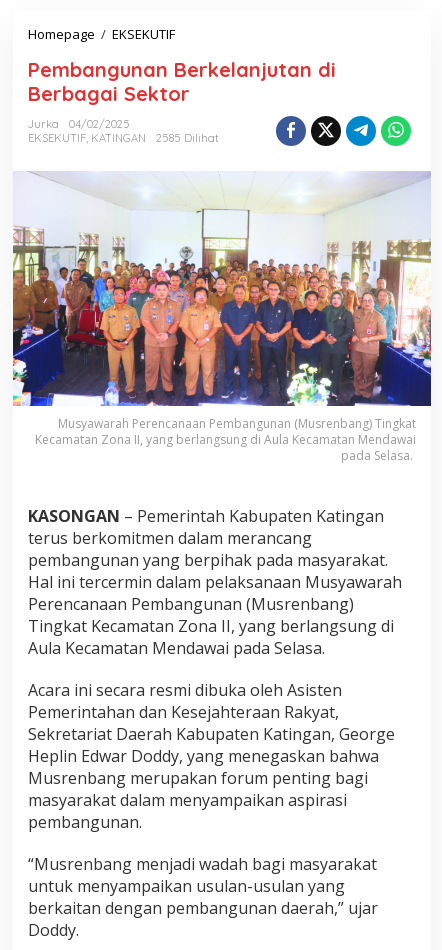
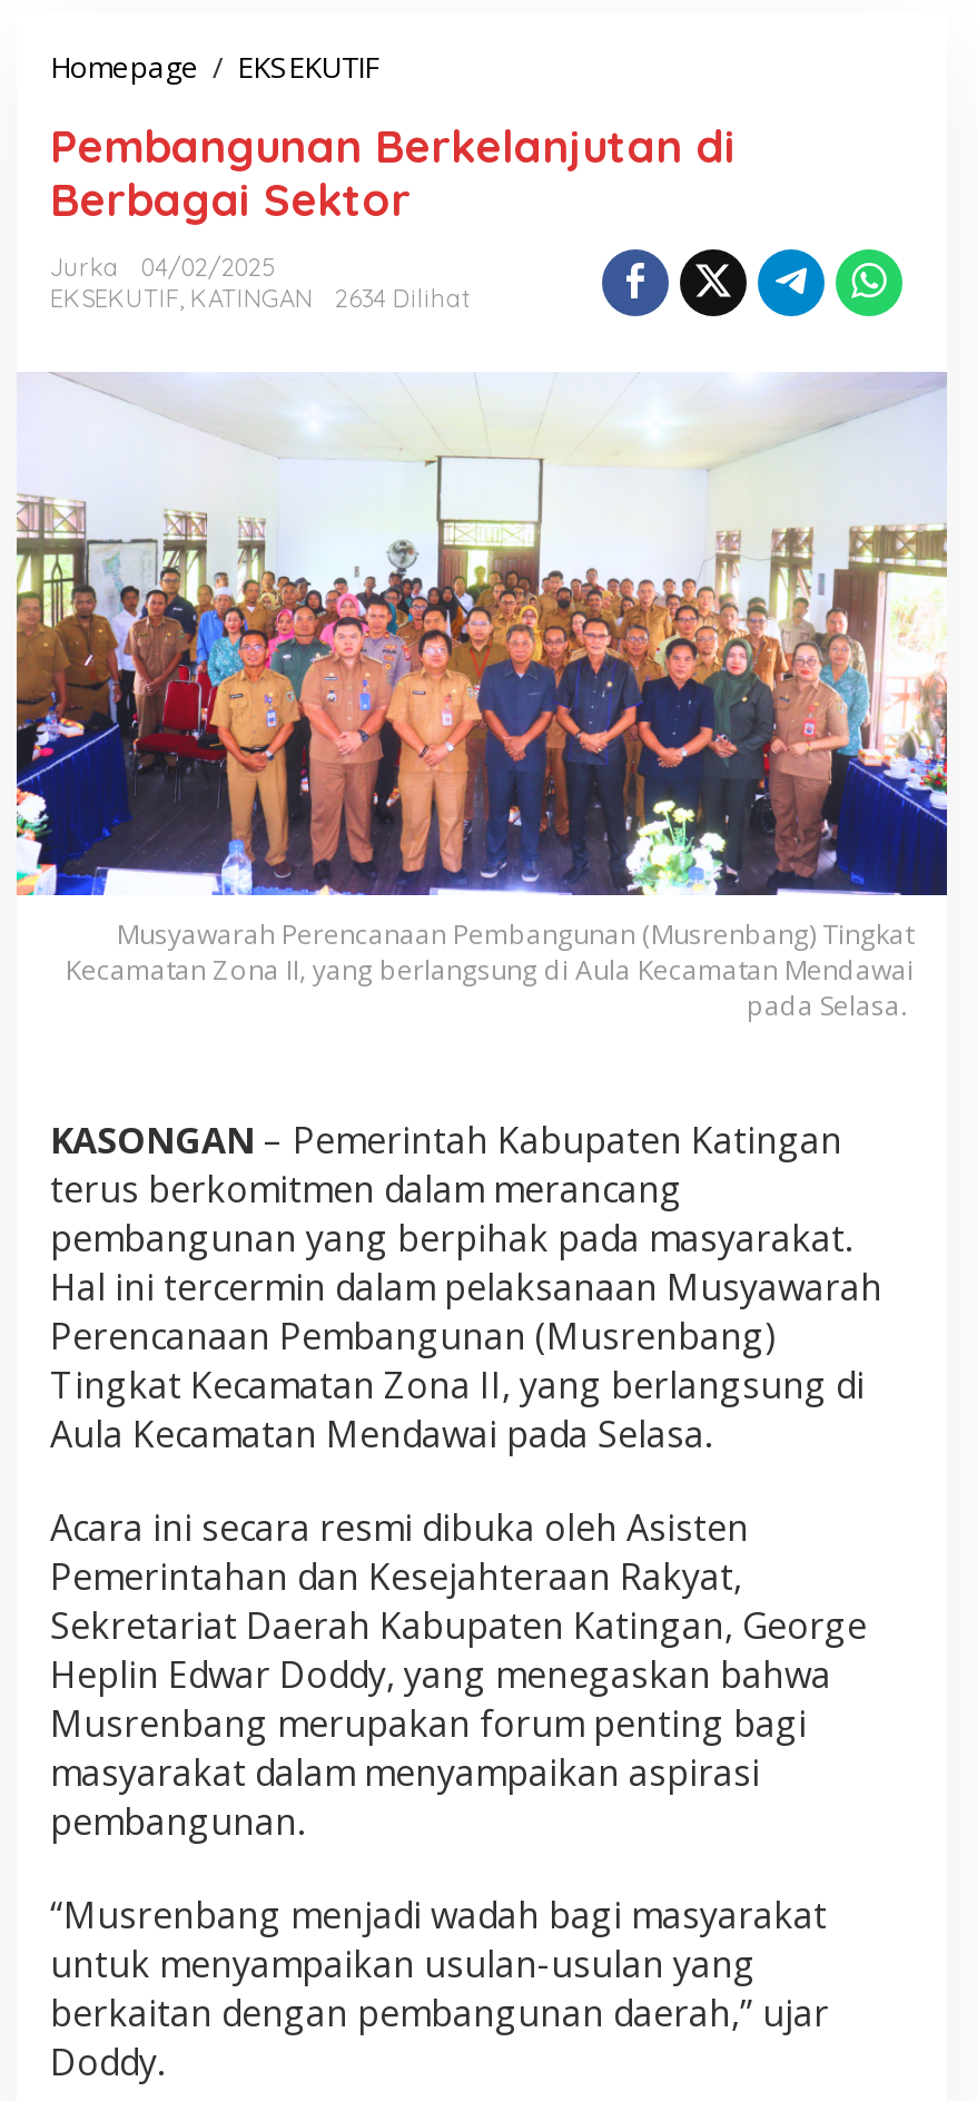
[28,131,219,145] EKSEKUTIF, KATINGAN 2585 Dilihat -> [50,283,471,314] EKSEKUTIF, KATINGAN 2634 Dilihat

